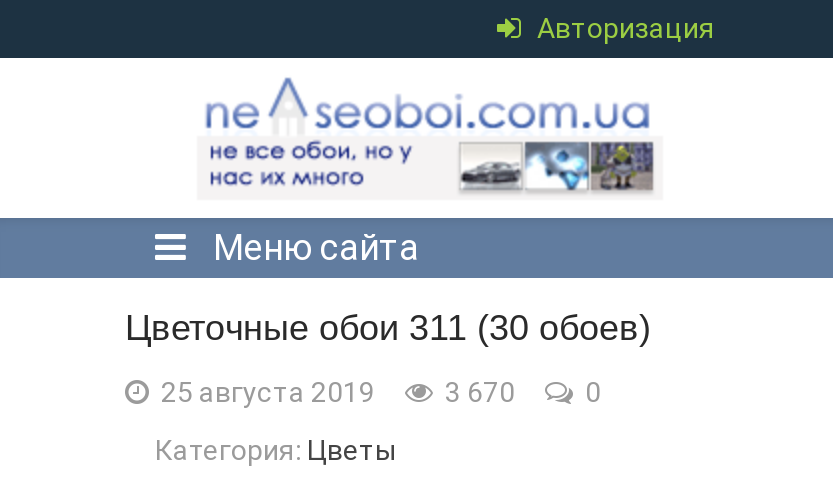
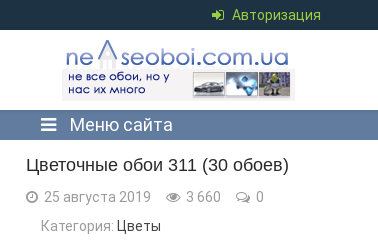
[155,376,601,408] 25 августа 2019 3 670 0 -> [41,189,264,205] 25 августа 2019 3 660 0

